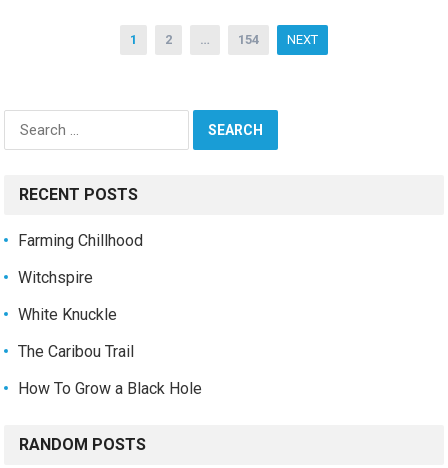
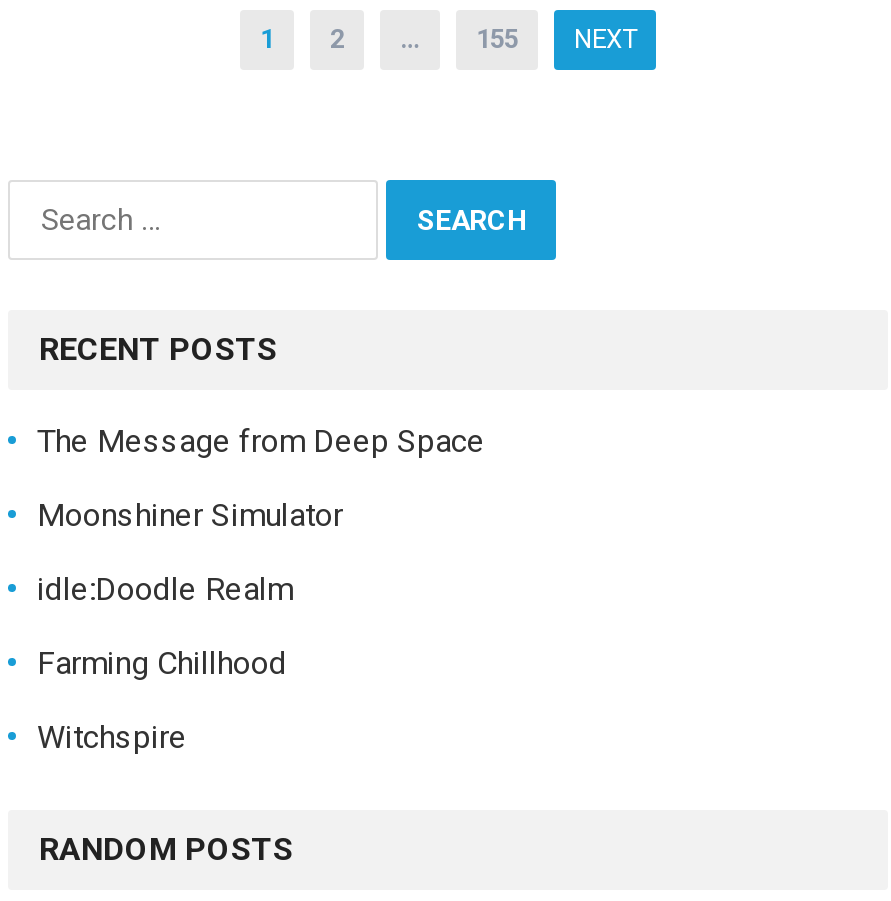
[238,32,259,47] 154 -> [476,24,518,54] 155
none -> [37,422,485,608] The Message from Deep Space | Moonshiner Simulator | idle:Doodle Realm
moved [18,231,143,287] -> [37,644,287,756]: Farming Chillhood | Witchspire
[18,305,202,398] White Knuckle | The Caribou Trail | How To Grow a Black Hole -> none

